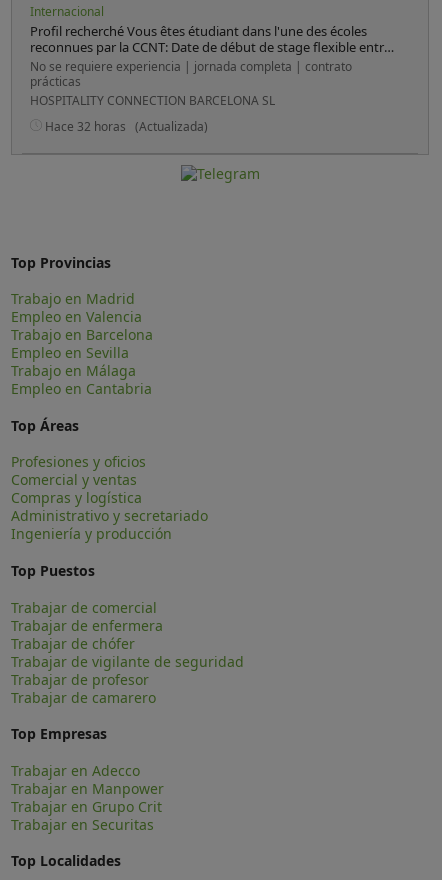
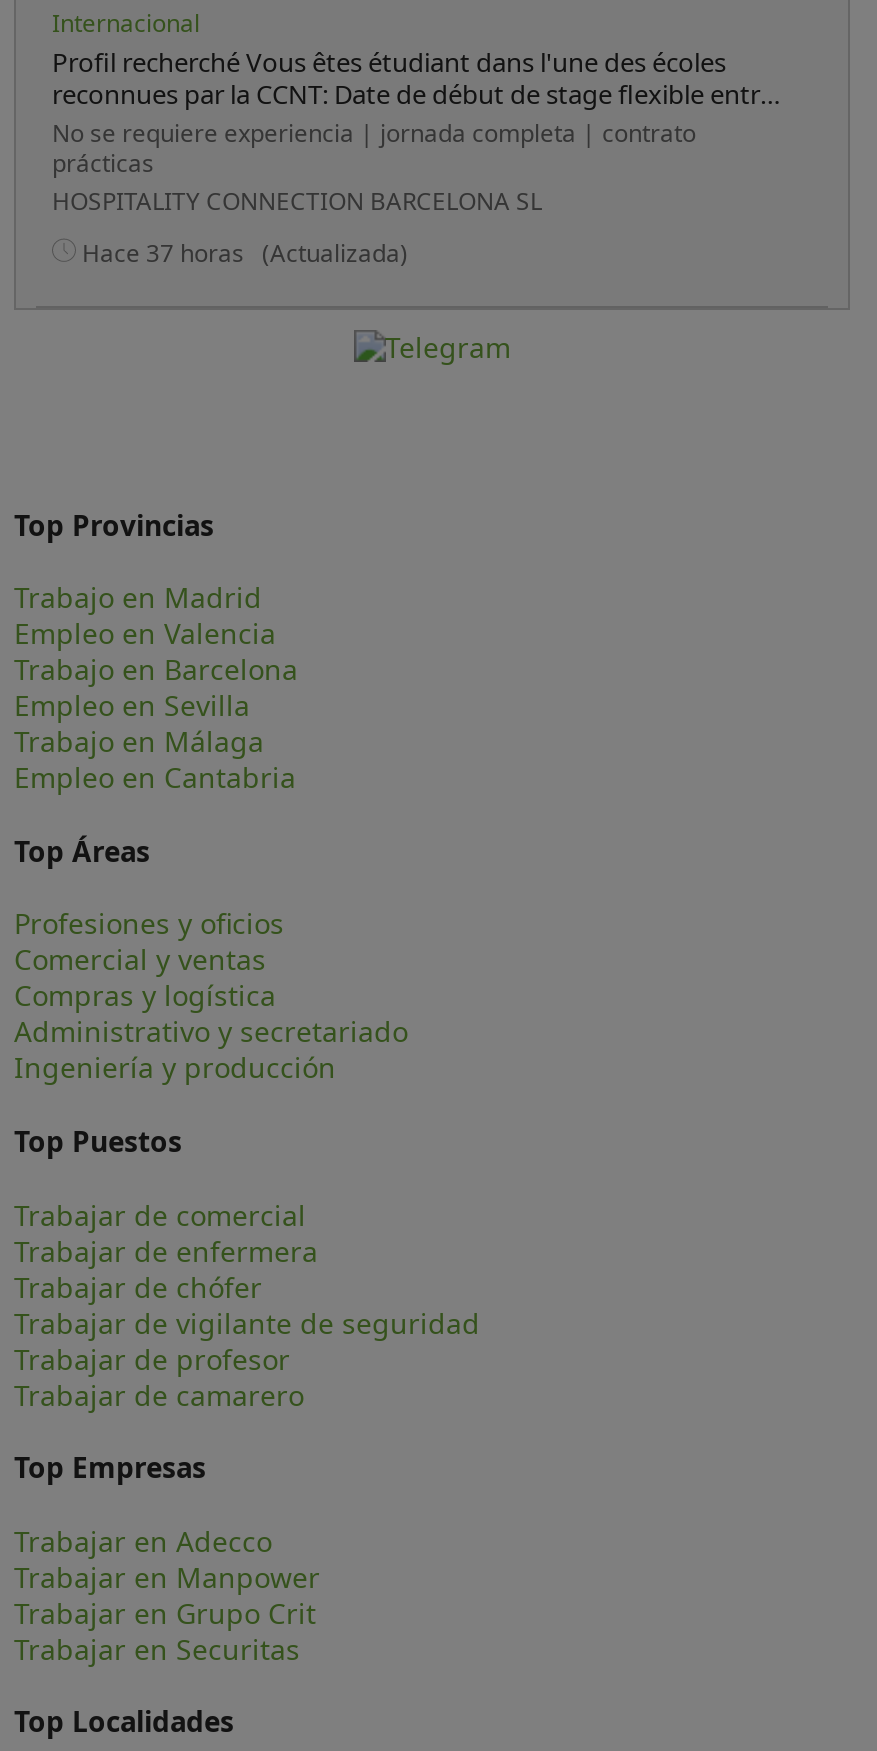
[45,118,208,135] Hace 32 horas (Actualizada) -> [82,236,408,270] Hace 37 horas (Actualizada)

